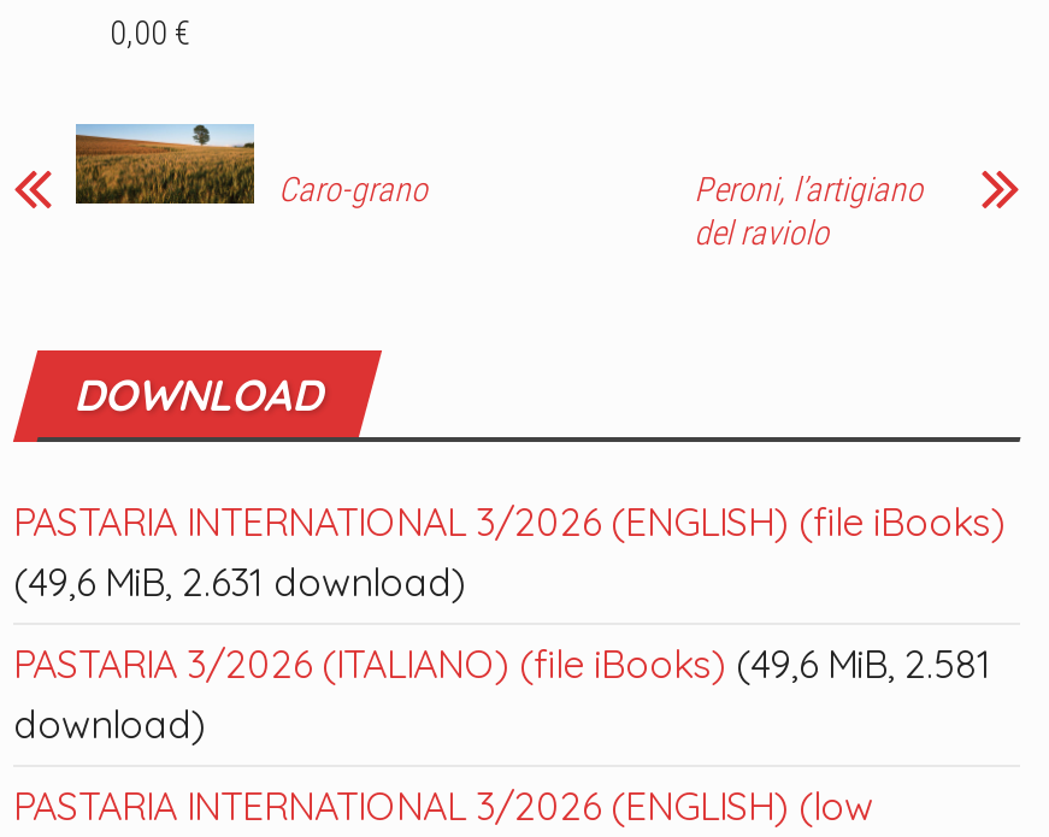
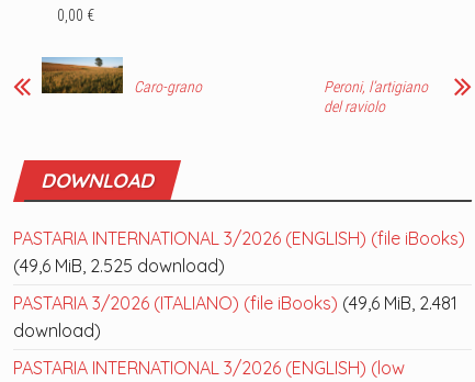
[13,557,466,605] (49,6 MiB, 2.631 download) -> [13,254,225,276] (49,6 MiB, 2.525 download)
[13,639,991,687] PASTARIA 3/2026 (ITALIANO) (file iBooks) (49,6 MiB, 2.581 -> [13,292,457,314] PASTARIA 3/2026 (ITALIANO) (file iBooks) (49,6 MiB, 2.481

